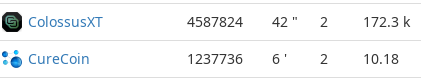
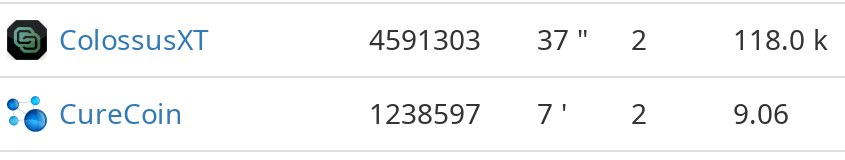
[187,12,243,31] 4587824 -> [369,21,481,59] 4591303
[363,12,410,31] 172.3 k -> [733,21,827,59] 118.0 k
[187,49,243,68] 1237736 -> [369,95,481,133] 1238597
[272,49,287,68] 6 ' -> [537,95,567,133] 7 '
[363,49,399,68] 10.18 -> [733,95,789,133] 9.06

